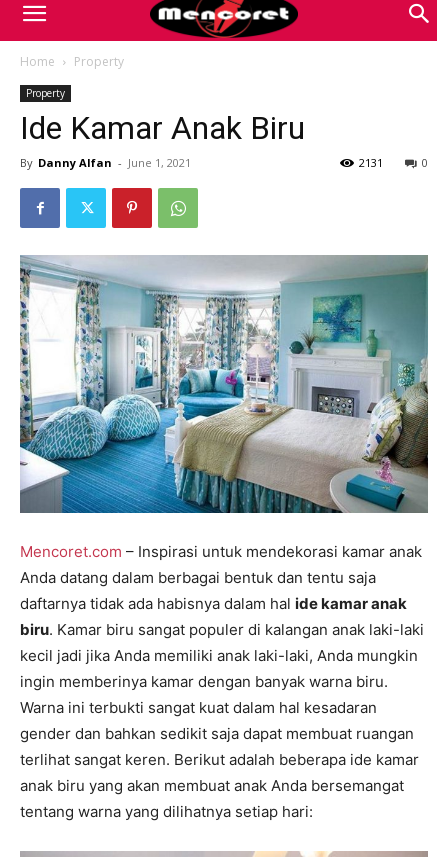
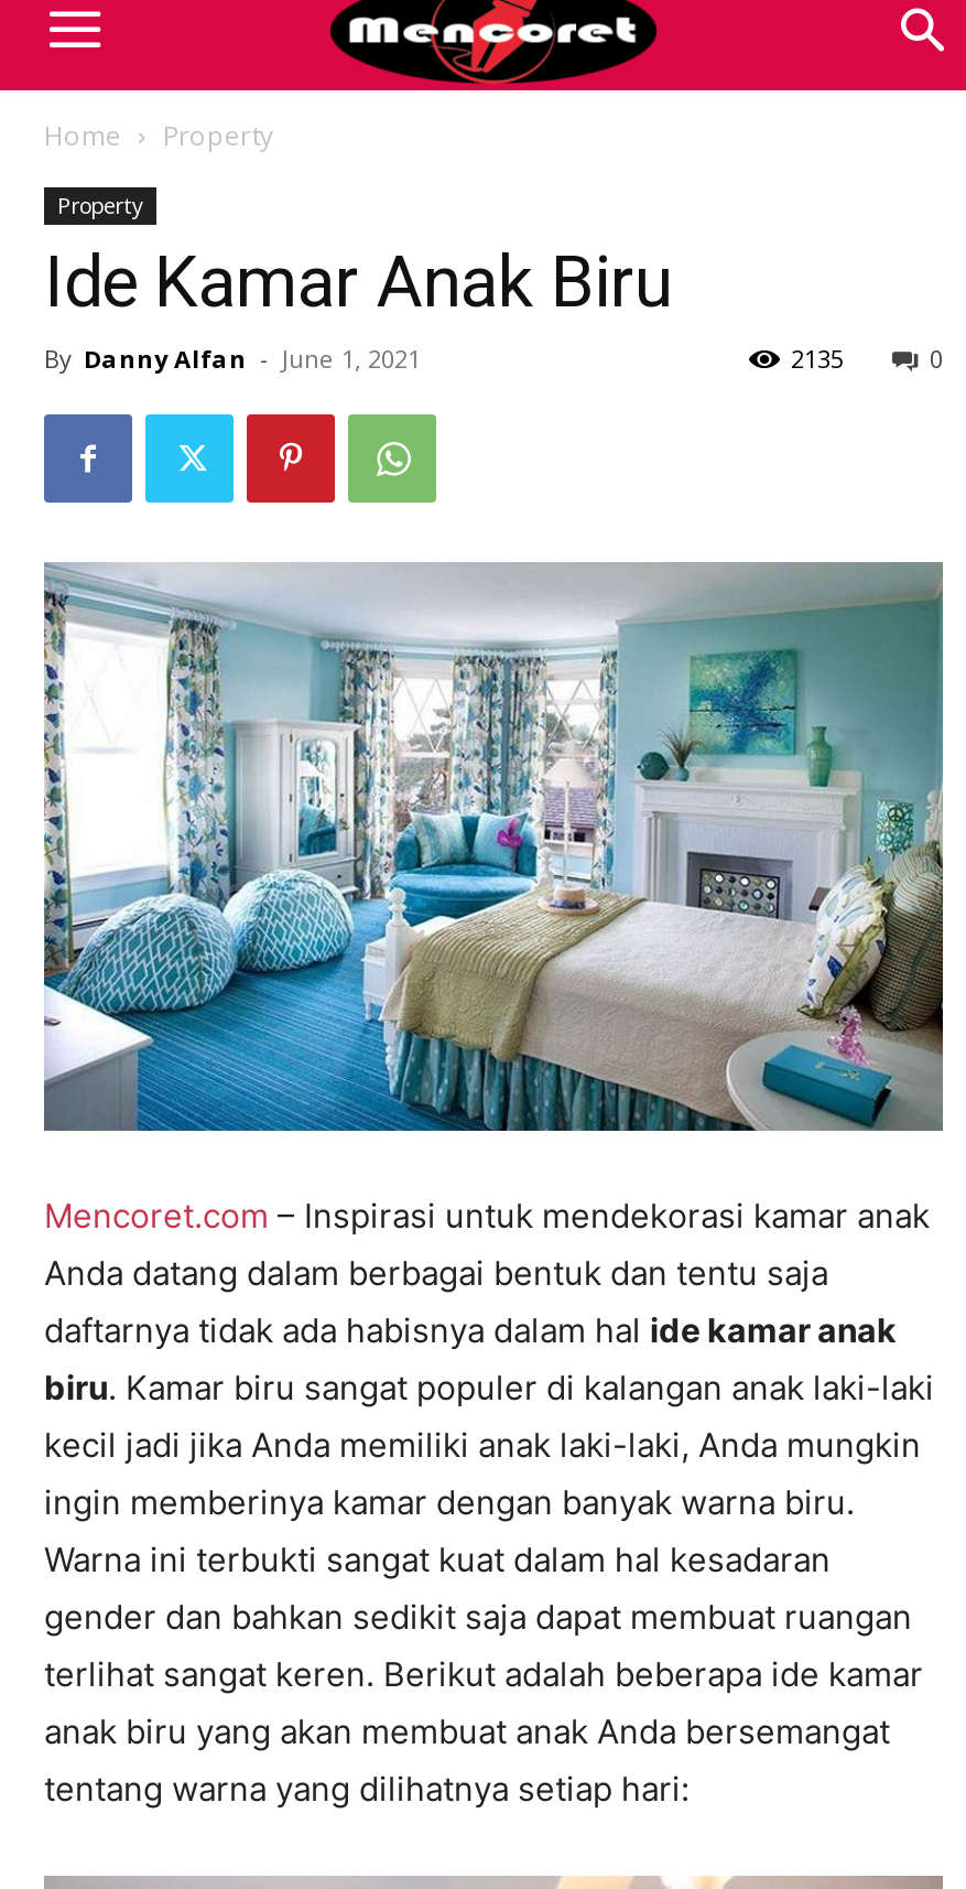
[359,155,383,170] 2131 -> [791,342,844,375] 2135

